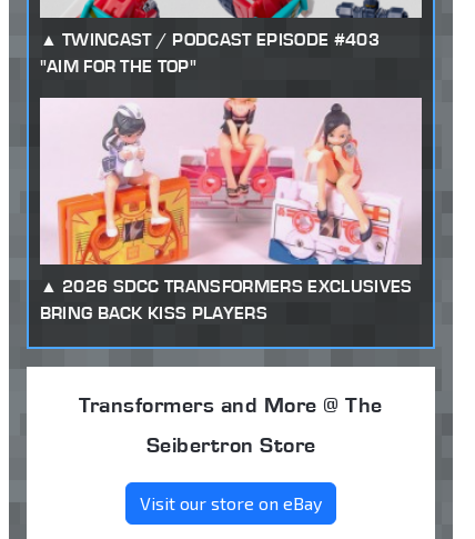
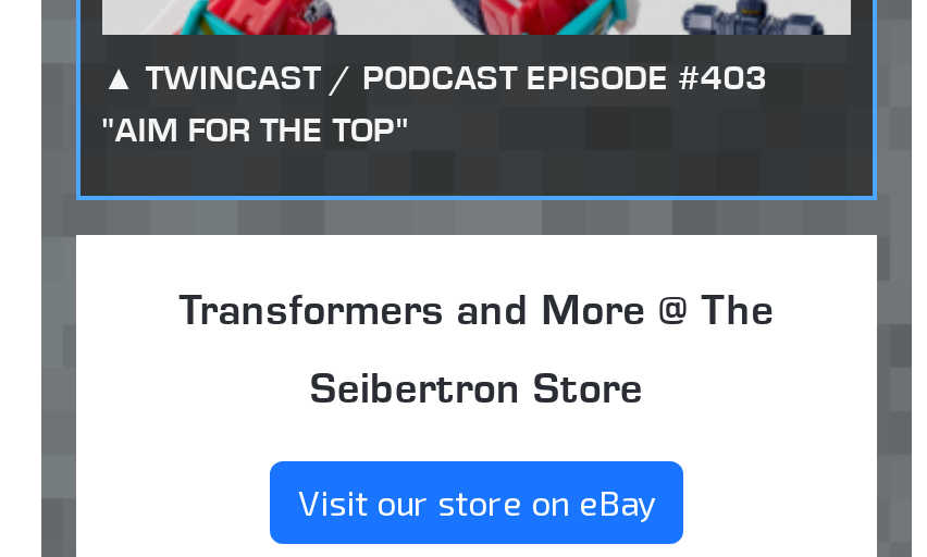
[40,97,422,324] [image] | 2026 SDCC TRANSFORMERS EXCLUSIVES | BRING BACK KISS PLAYERS -> none

